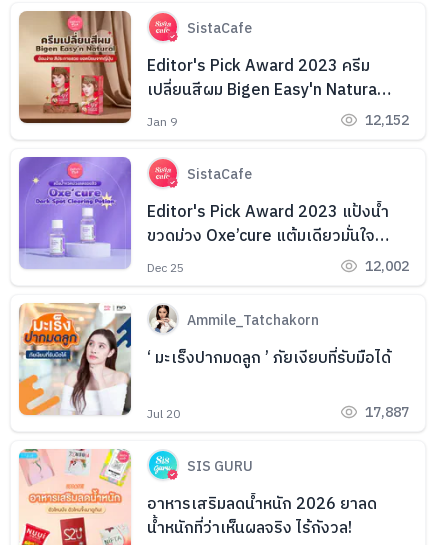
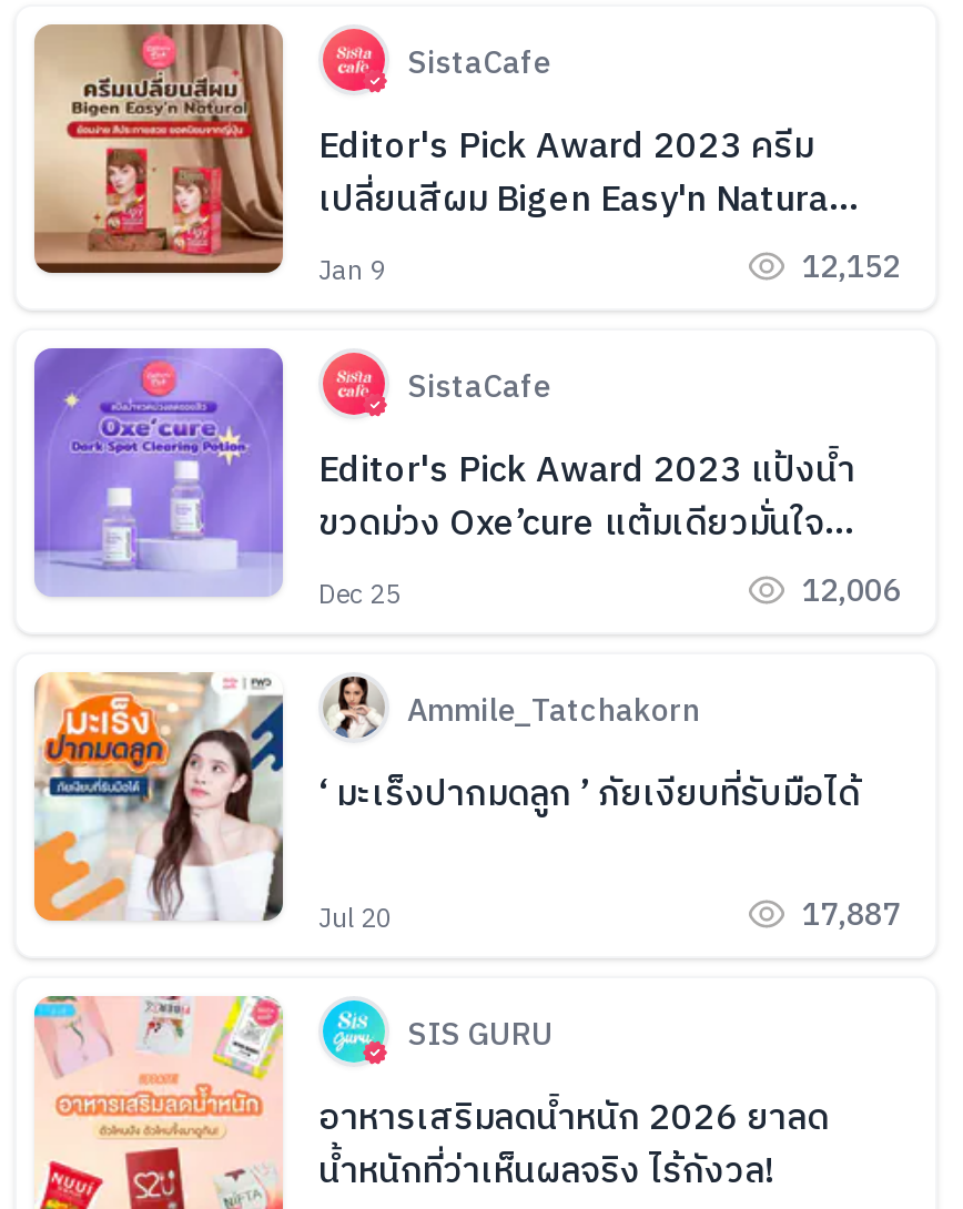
[365,255,409,278] 12,002 -> [802,565,900,616] 12,006

